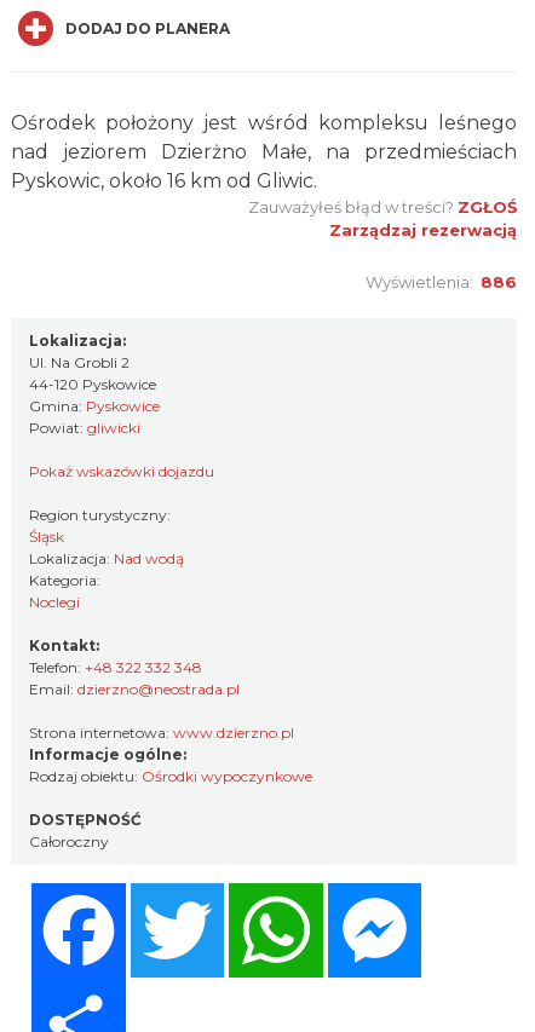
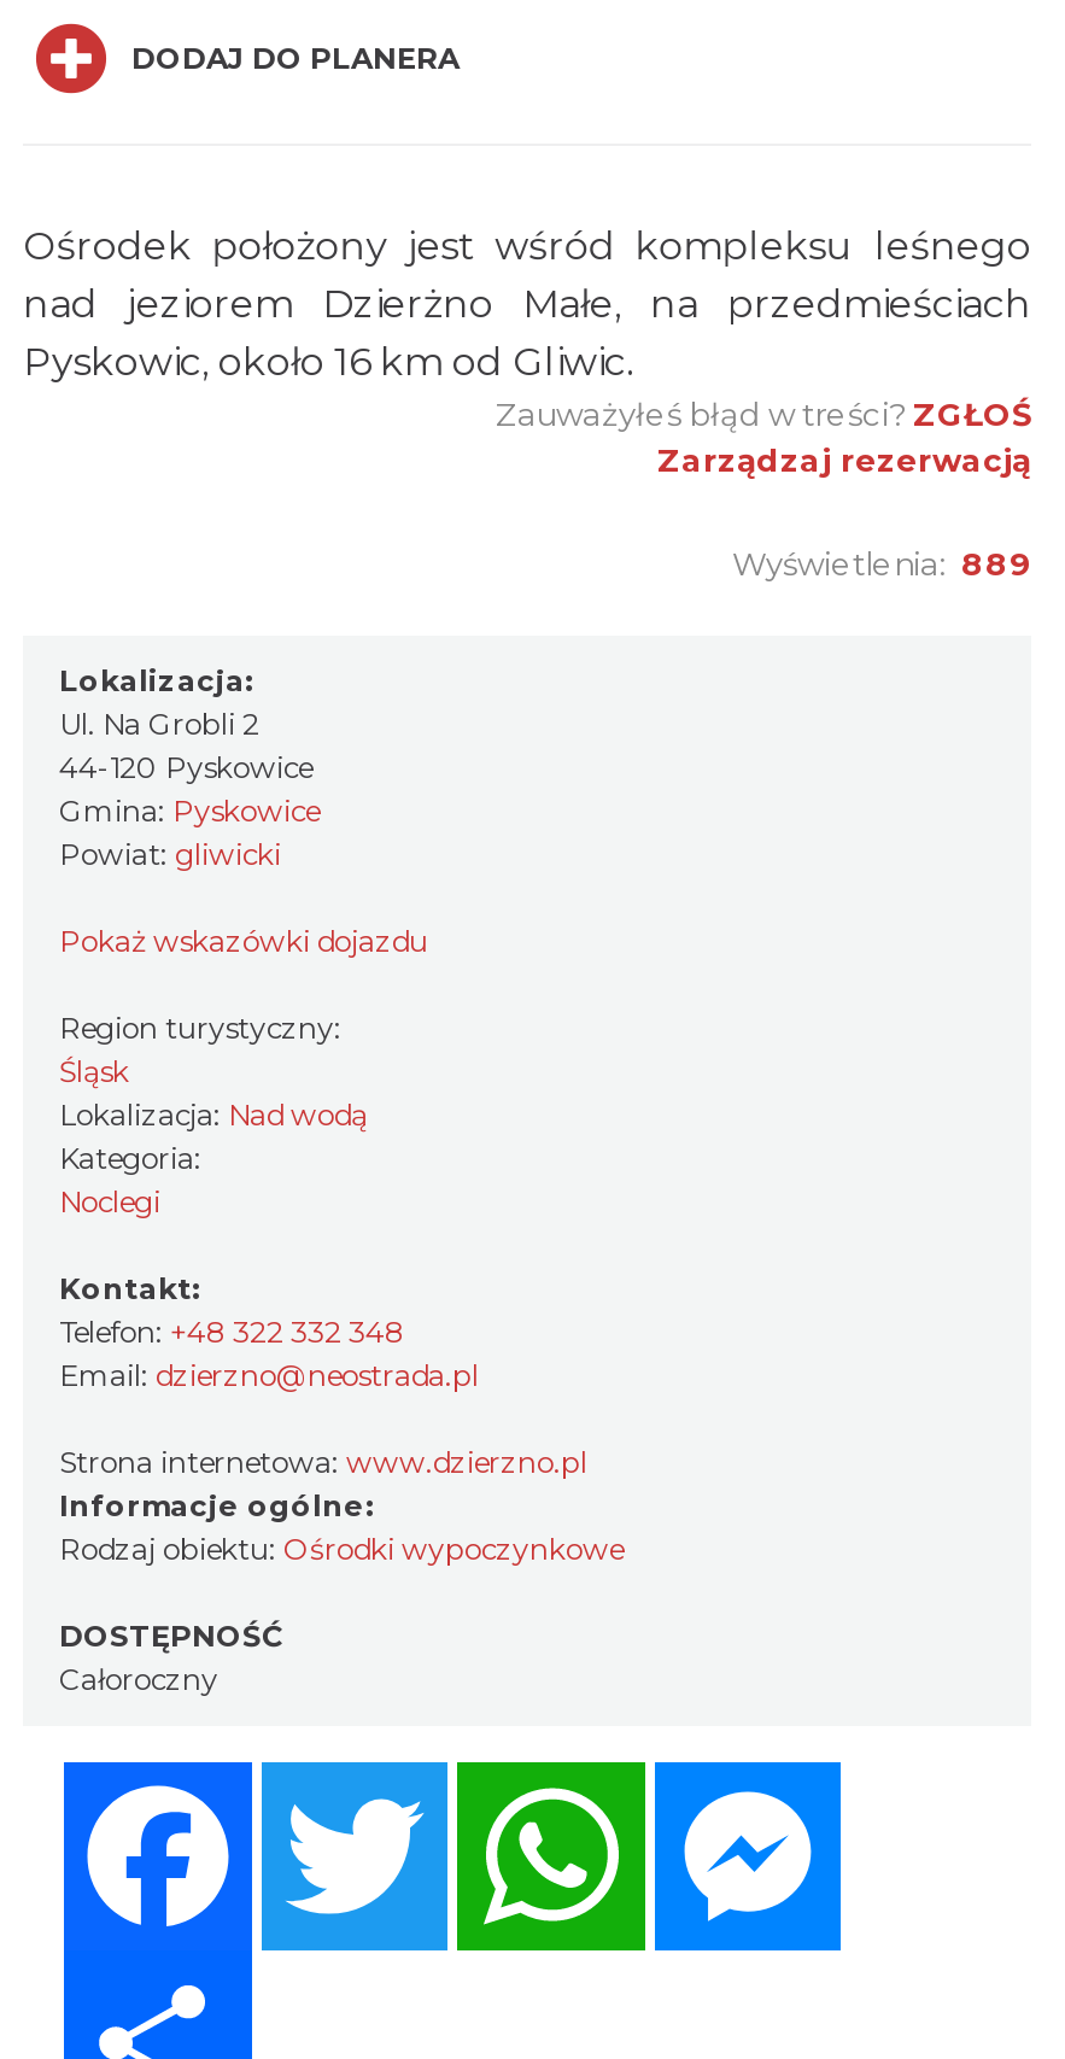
[366,272,517,292] Wyświetlenia: 886 -> [732,544,1031,583] Wyświetlenia: 889

